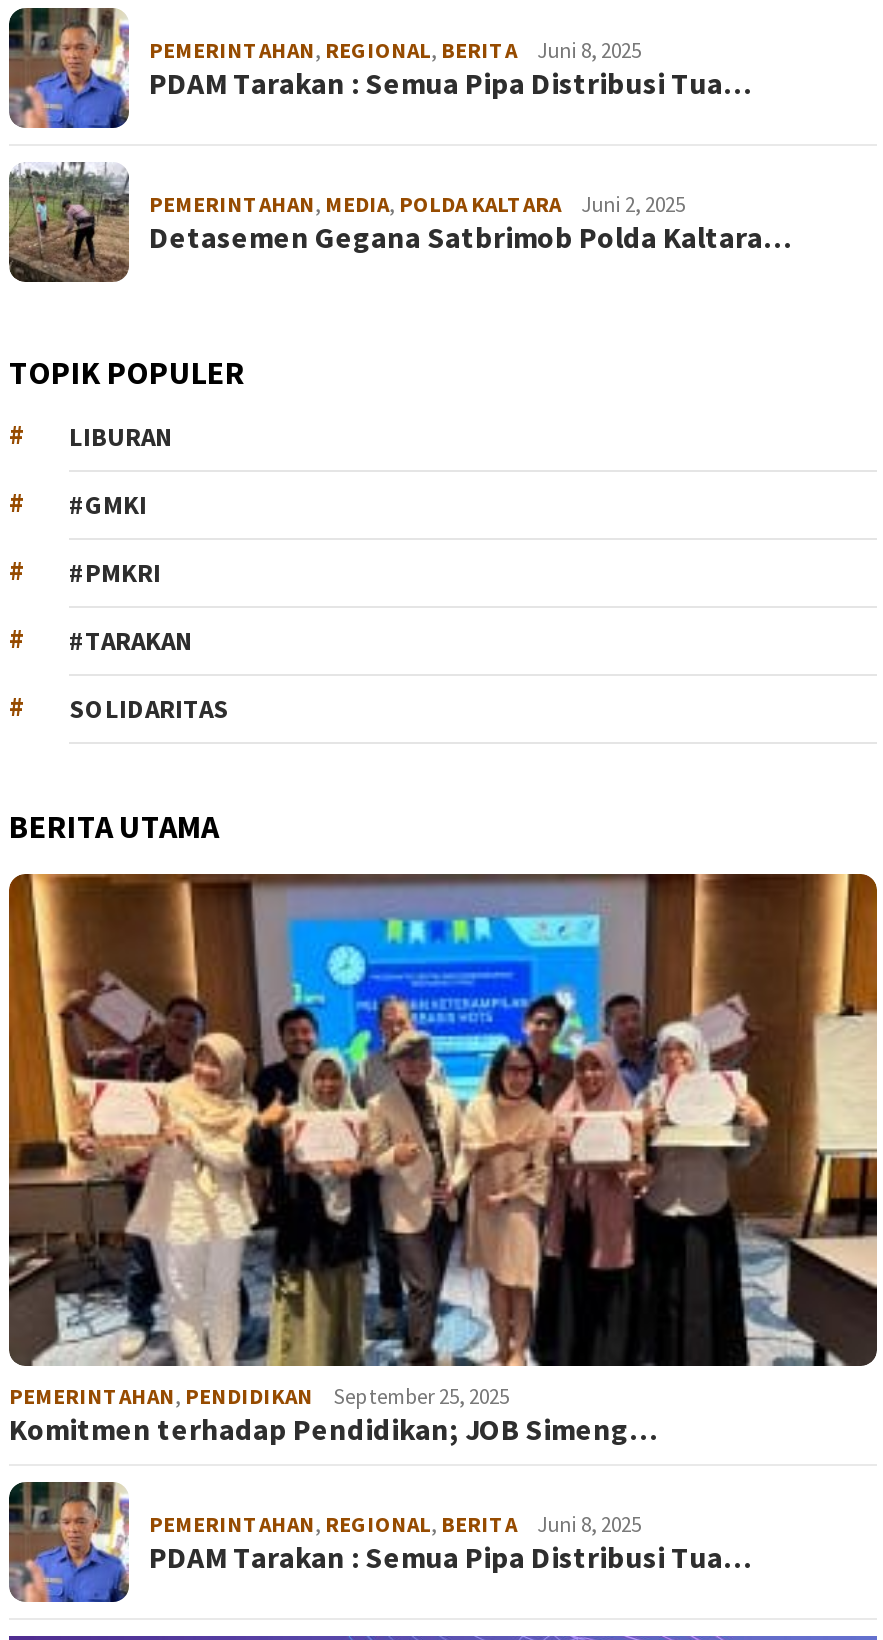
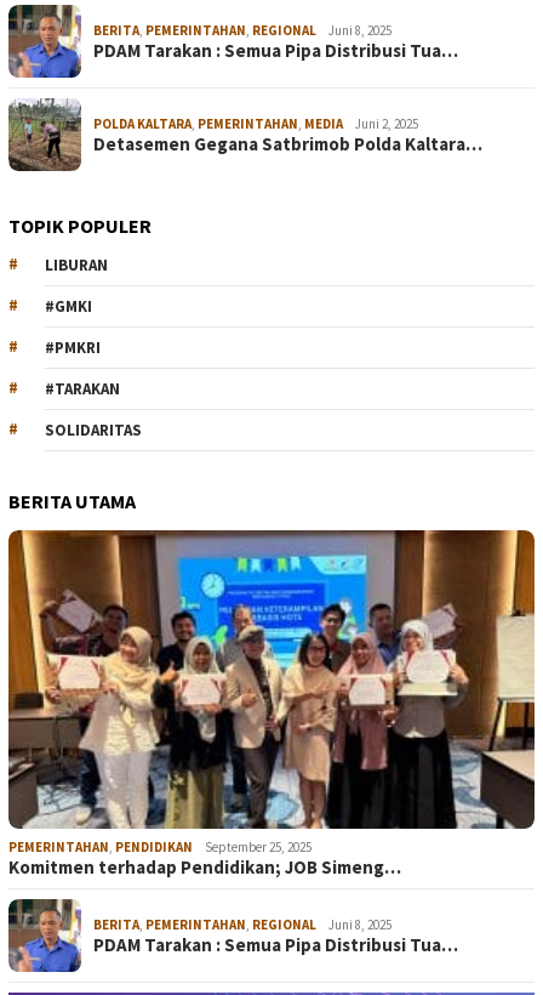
[149,37,517,65] PEMERINTAHAN, REGIONAL, BERITA -> [93,22,316,39] BERITA, PEMERINTAHAN, REGIONAL
[149,191,561,219] PEMERINTAHAN, MEDIA, POLDA KALTARA -> [93,116,343,133] POLDA KALTARA, PEMERINTAHAN, MEDIA
[149,1511,517,1539] PEMERINTAHAN, REGIONAL, BERITA -> [93,916,316,933] BERITA, PEMERINTAHAN, REGIONAL

